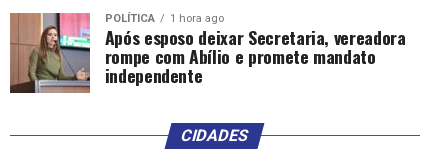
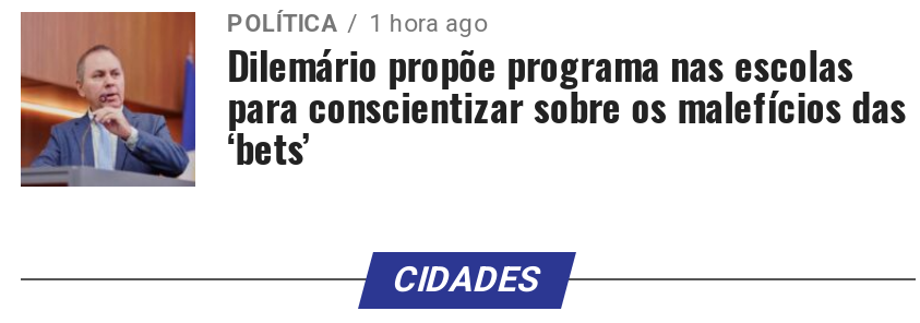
[9,12,406,93] [image] | Após esposo deixar Secretaria, vereadora | rompe com Abílio e promete mandato | independente -> [19,10,907,187] [image] | Dilemário propõe programa nas escolas | para conscientizar sobre os malefícios das | ‘bets’

